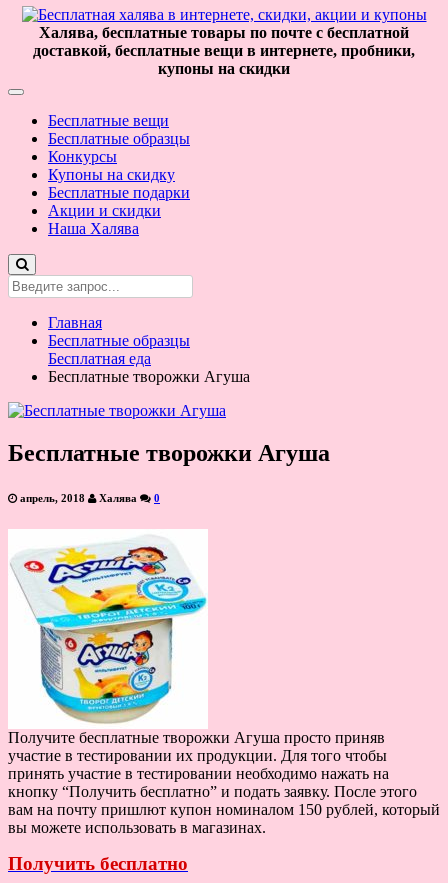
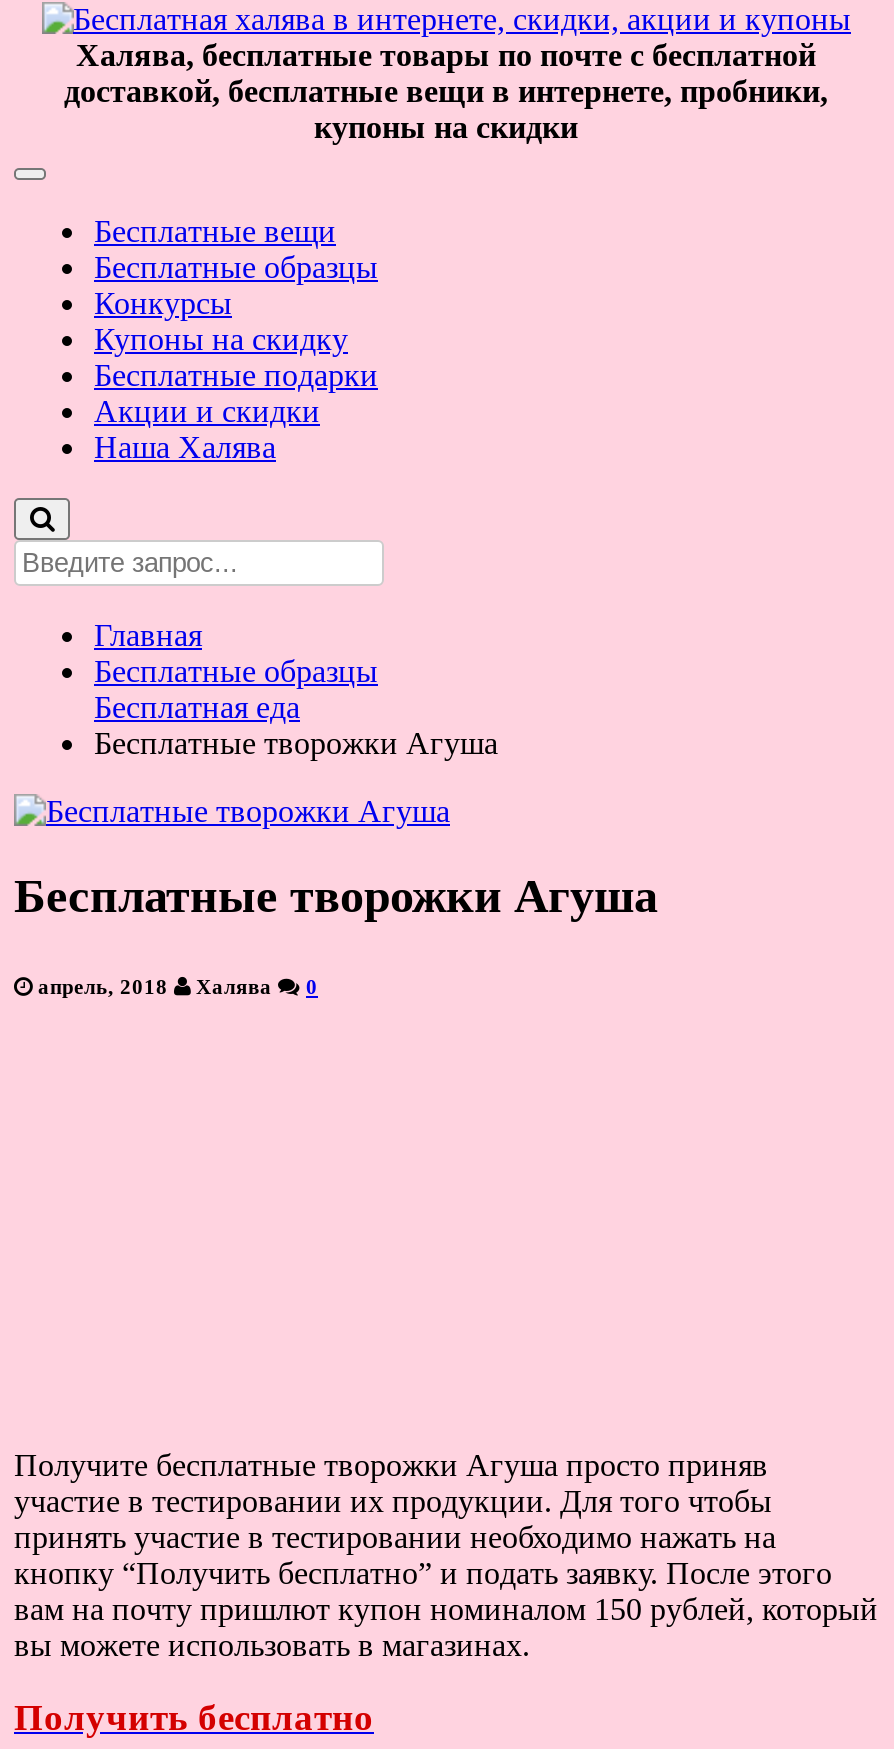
[8,529,208,726] [image] -> none

